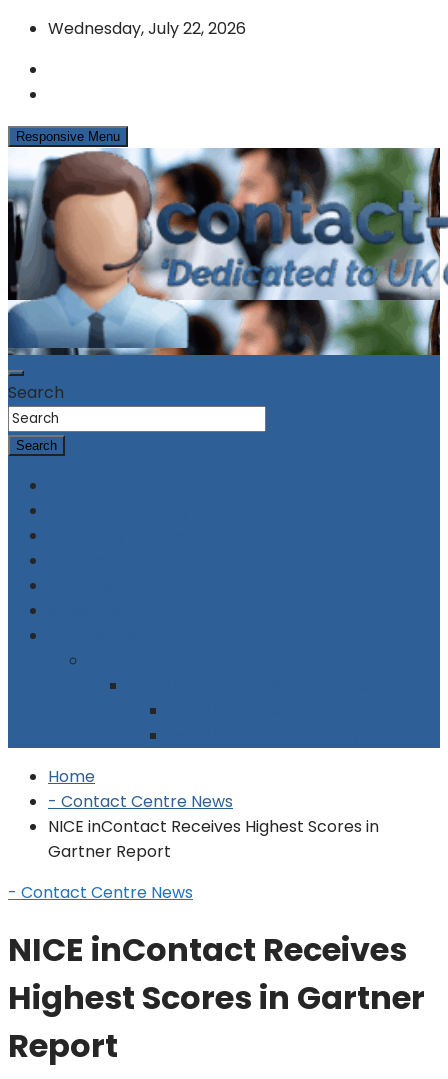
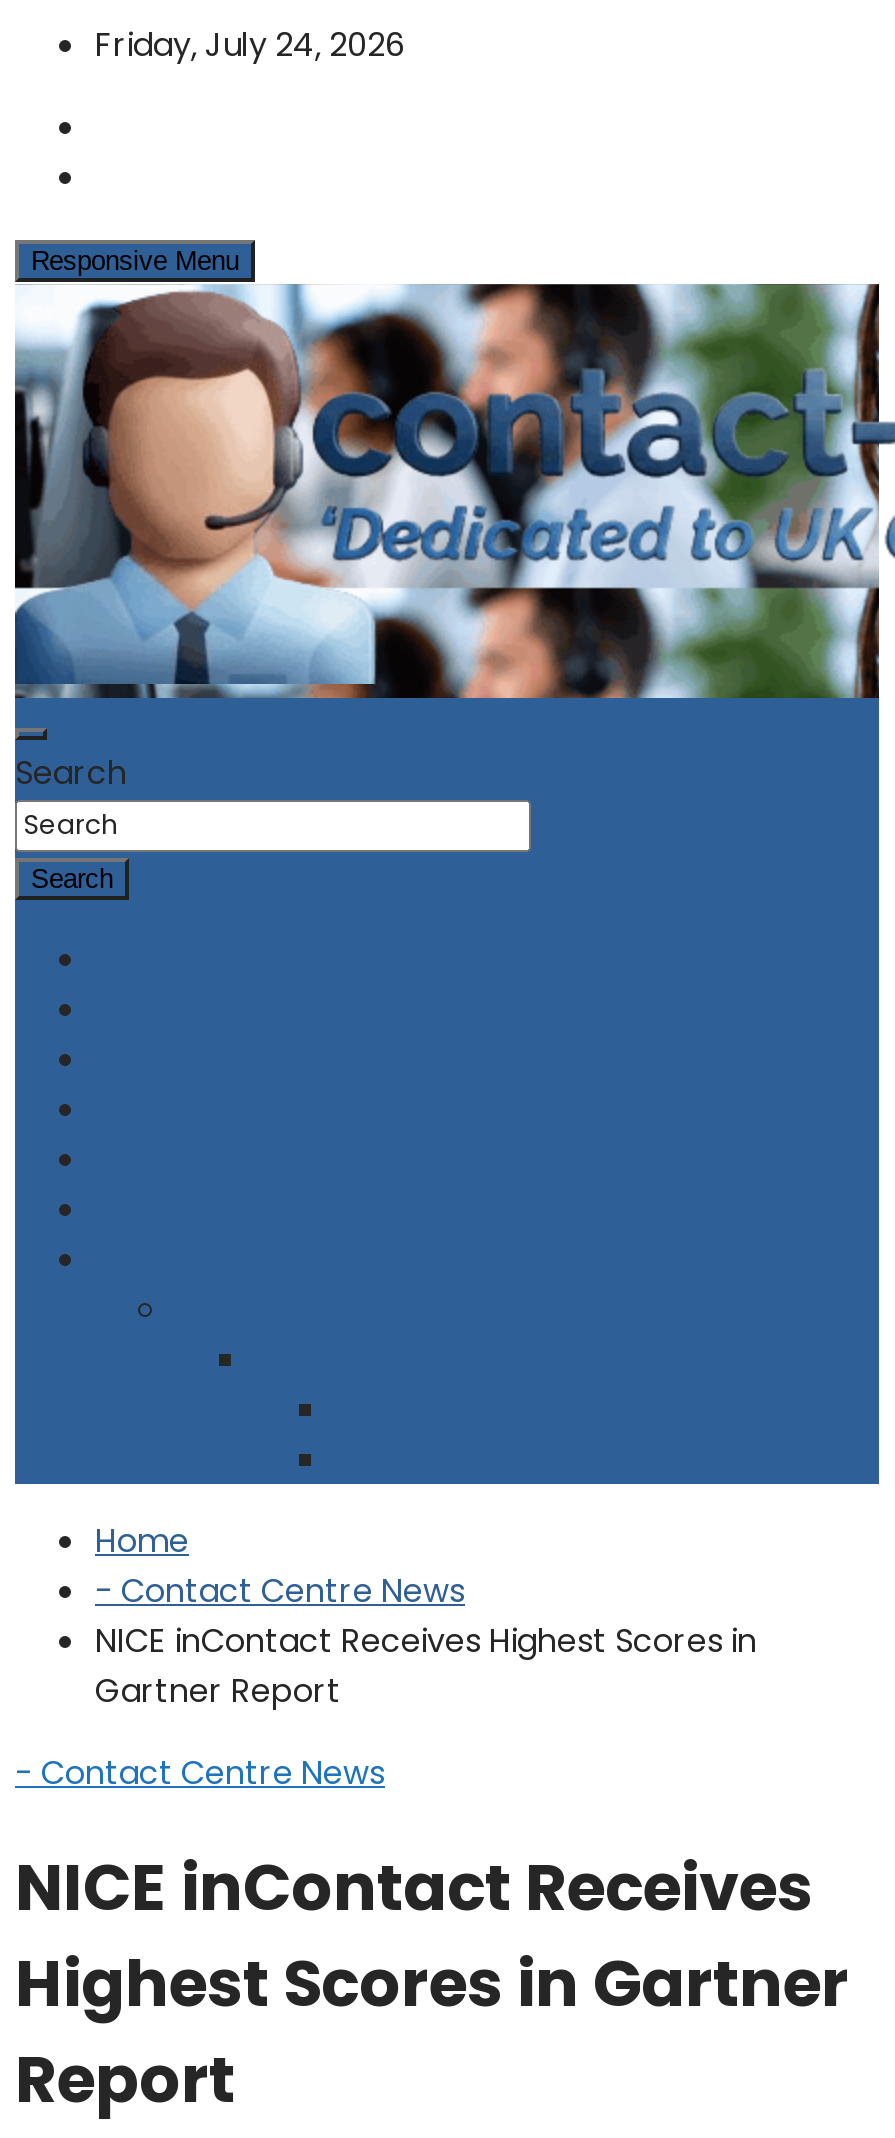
[48,17,246,40] Wednesday, July 22, 2026 -> [95,22,405,68] Friday, July 24, 2026

